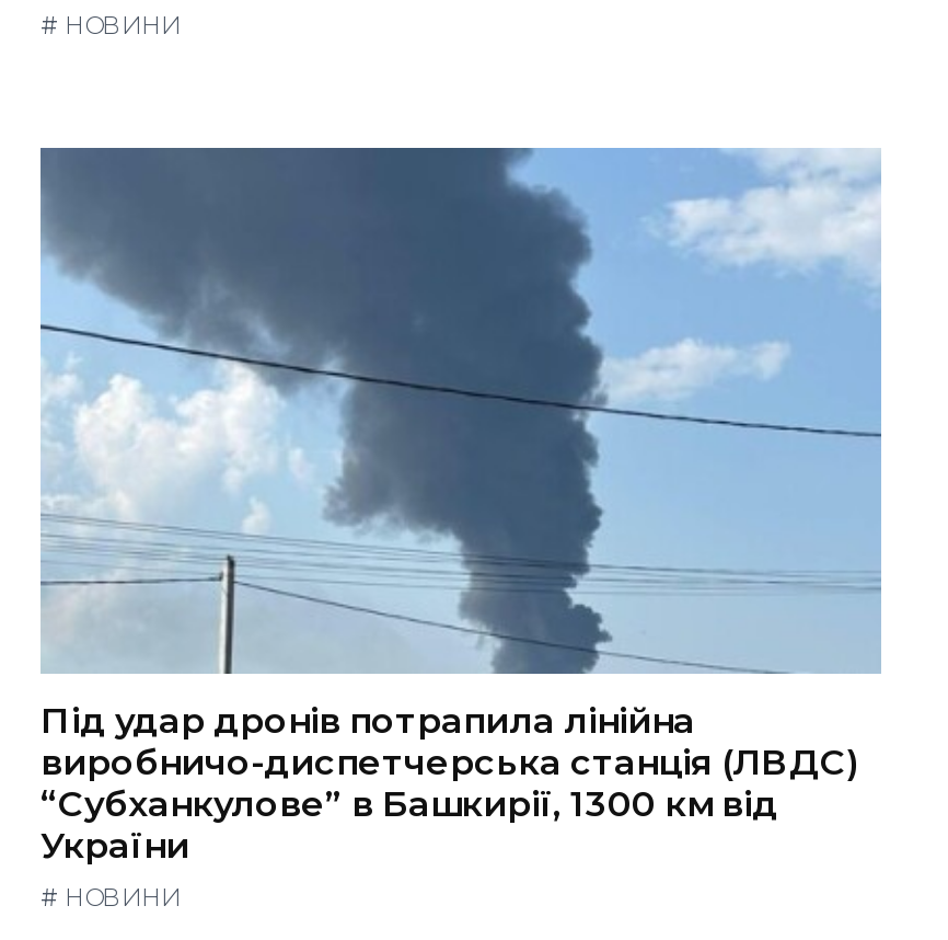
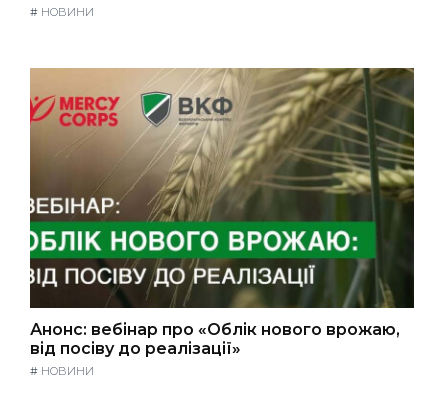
[38,145,883,867] [image] | Під удар дронів потрапила лінійна | виробничо-диспетчерська станція (ЛВДС) | “Субханкулове” в Башкирії, 1300 км від | України -> [29,67,415,358] [image] | Анонс: вебінар про «Облік нового врожаю, | від посіву до реалізації»

